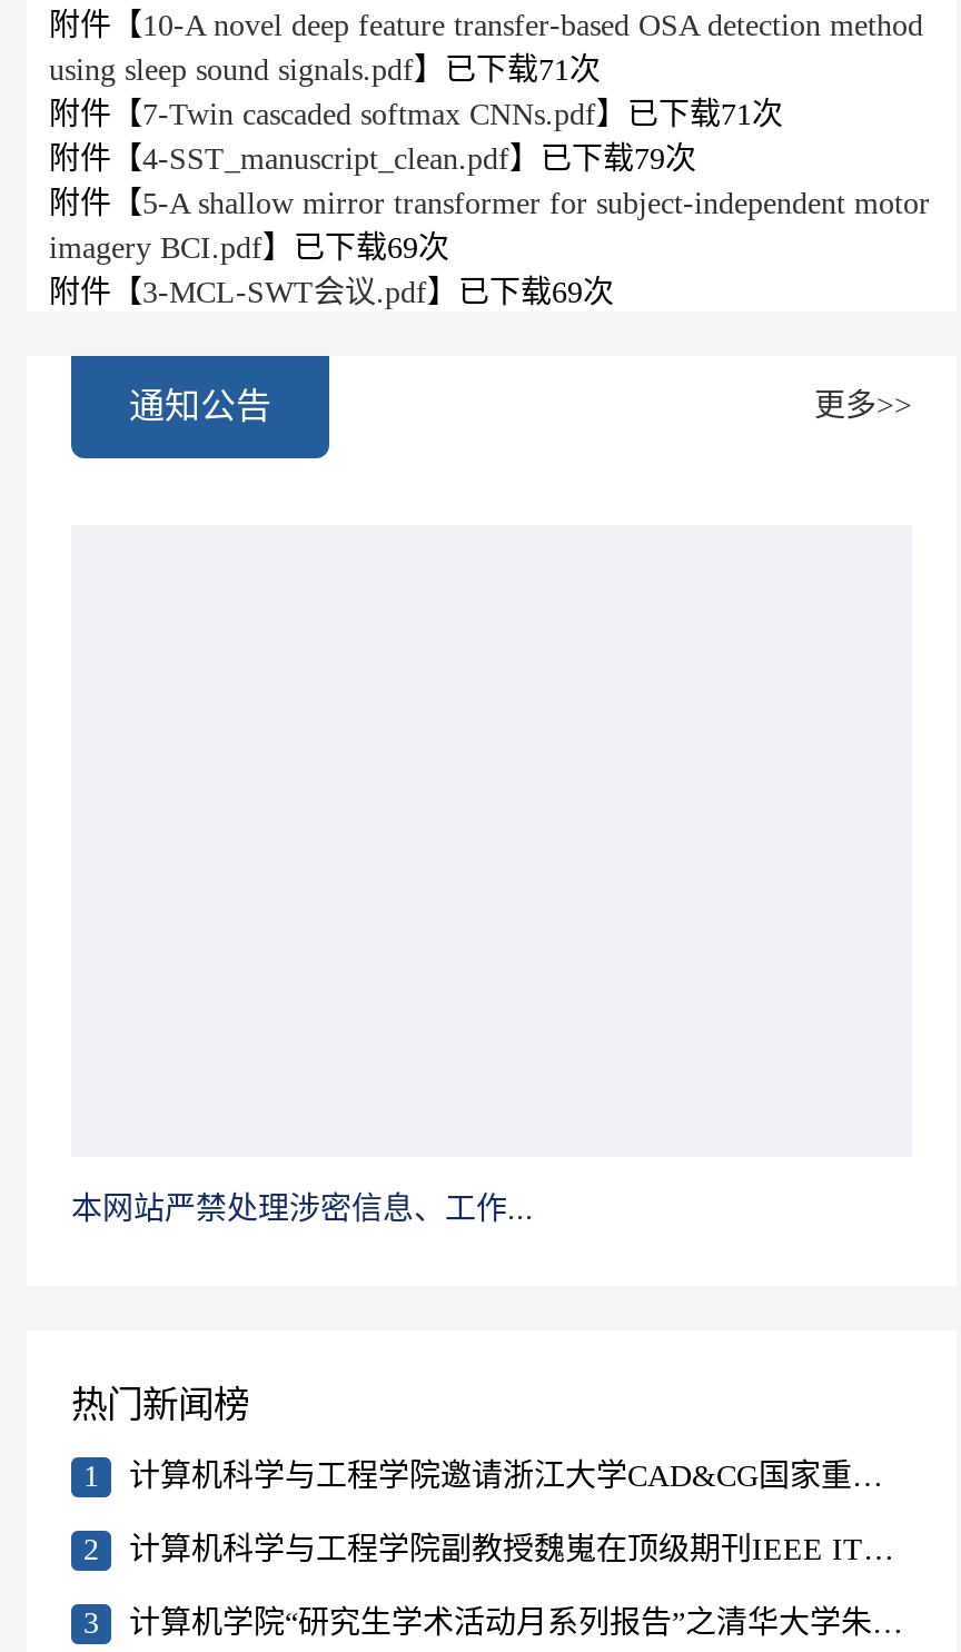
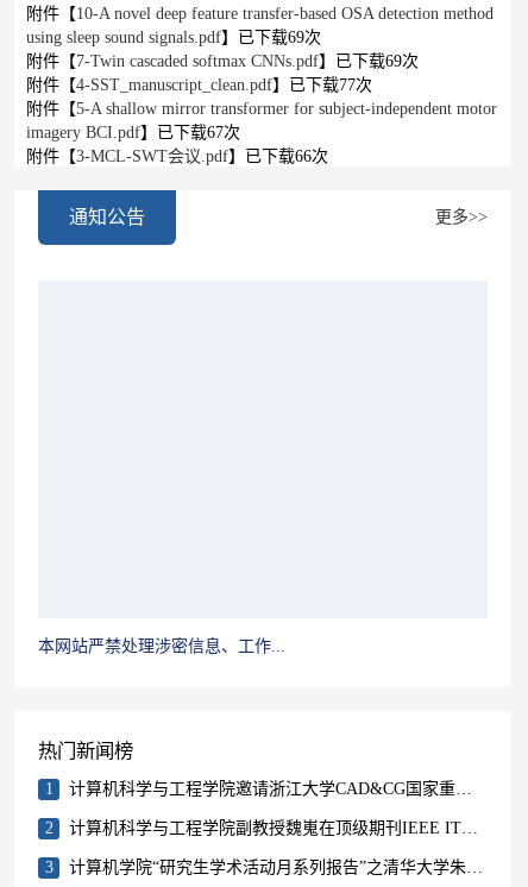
[49,53,601,87] using sleep sound signals.pdf】已下载71次 -> [26,29,321,46] using sleep sound signals.pdf】已下载69次
[49,98,783,131] 附件【7-Twin cascaded softmax CNNs.pdf】已下载71次 -> [26,52,419,70] 附件【7-Twin cascaded softmax CNNs.pdf】已下载69次
[49,142,696,176] 附件【4-SST_manuscript_clean.pdf】已下载79次 -> [26,76,372,94] 附件【4-SST_manuscript_clean.pdf】已下载77次
[49,231,449,265] imagery BCI.pdf】已下载69次 -> [26,124,240,141] imagery BCI.pdf】已下载67次
[49,276,614,309] 附件【3-MCL-SWT会议.pdf】已下载69次 -> [26,147,328,165] 附件【3-MCL-SWT会议.pdf】已下载66次

